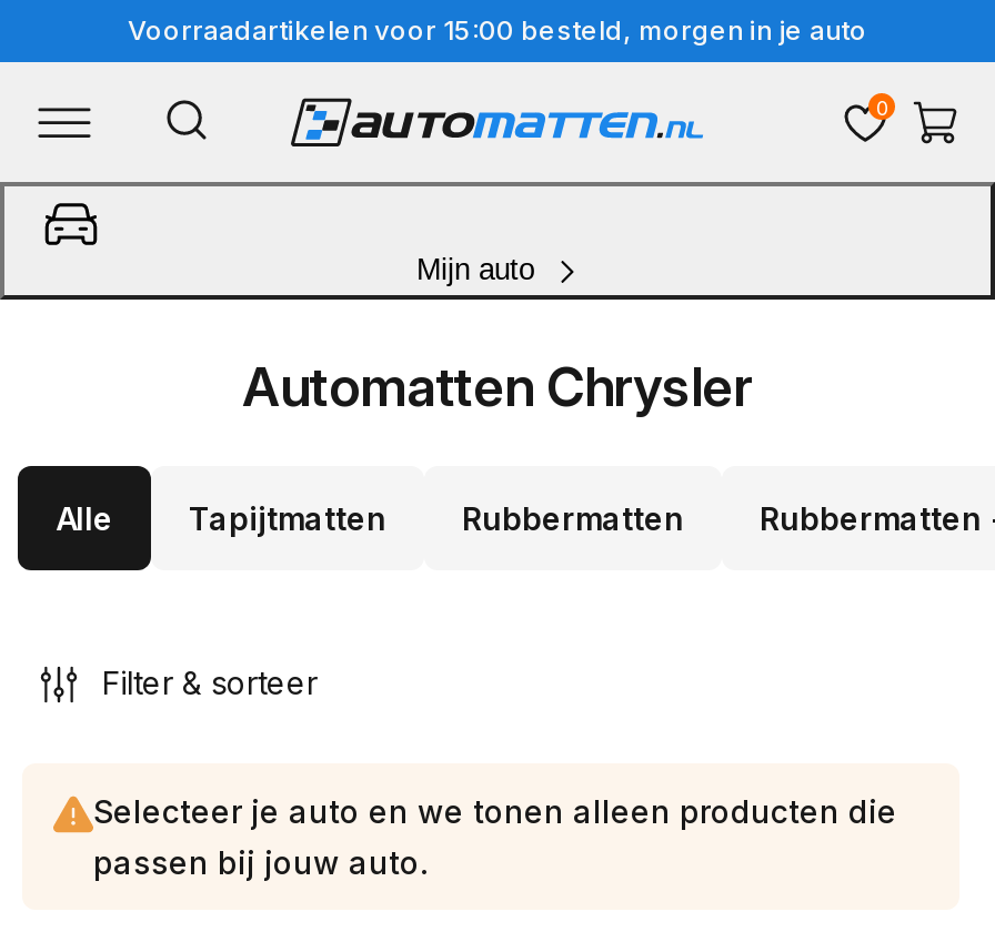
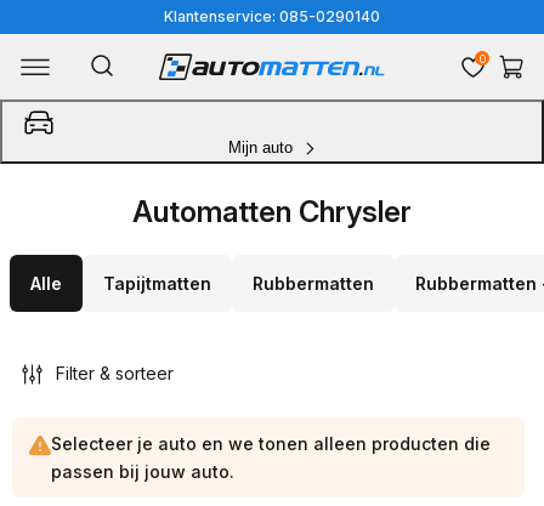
[128,13,867,47] Voorraadartikelen voor 15:00 besteld, morgen in je auto -> [164,7,380,25] Klantenservice: 085-0290140

